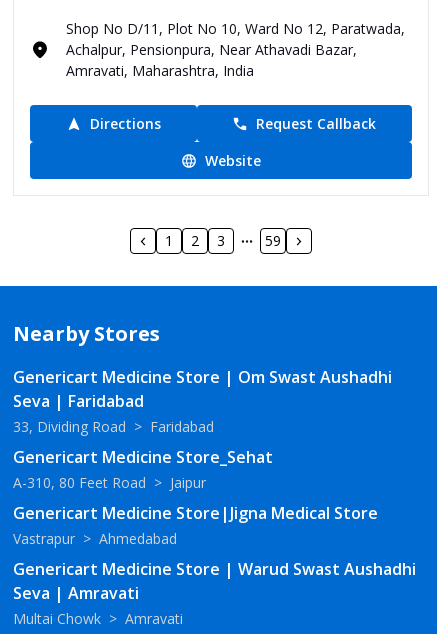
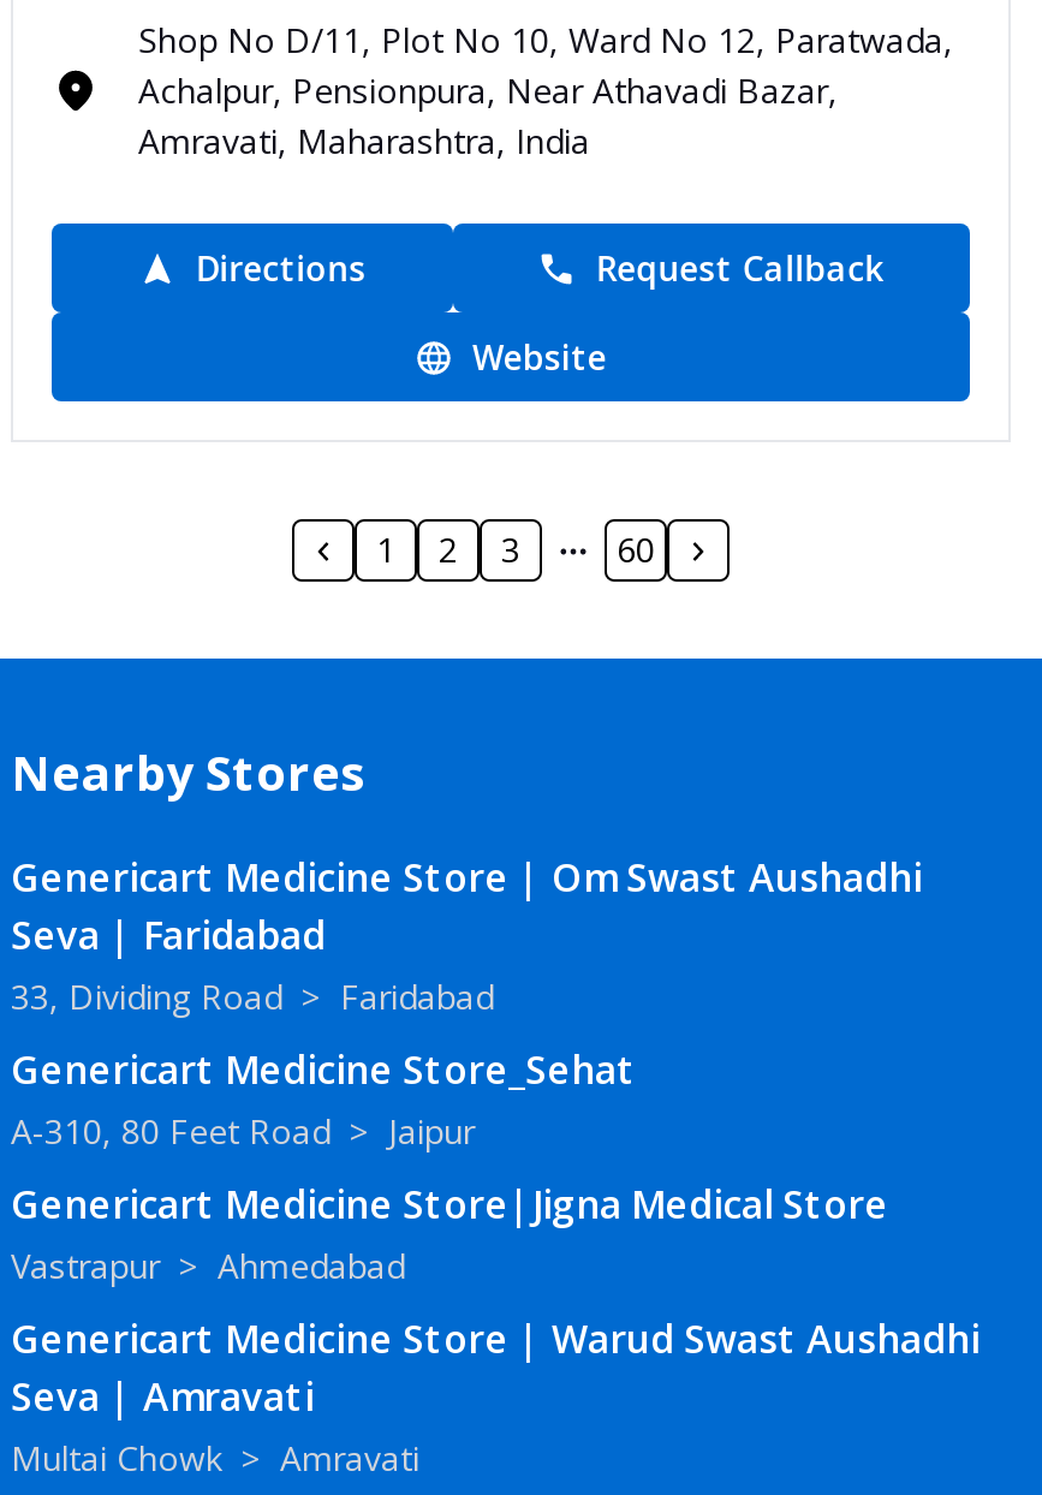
[265,231,281,250] 59 -> [617,527,655,573] 60

